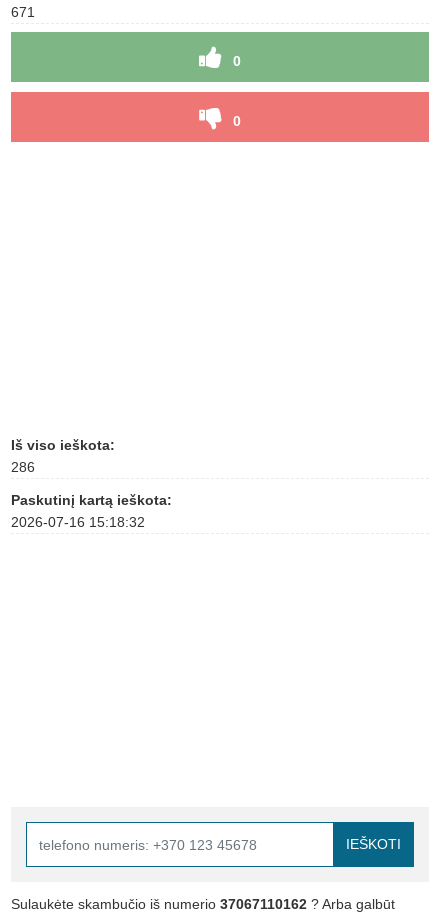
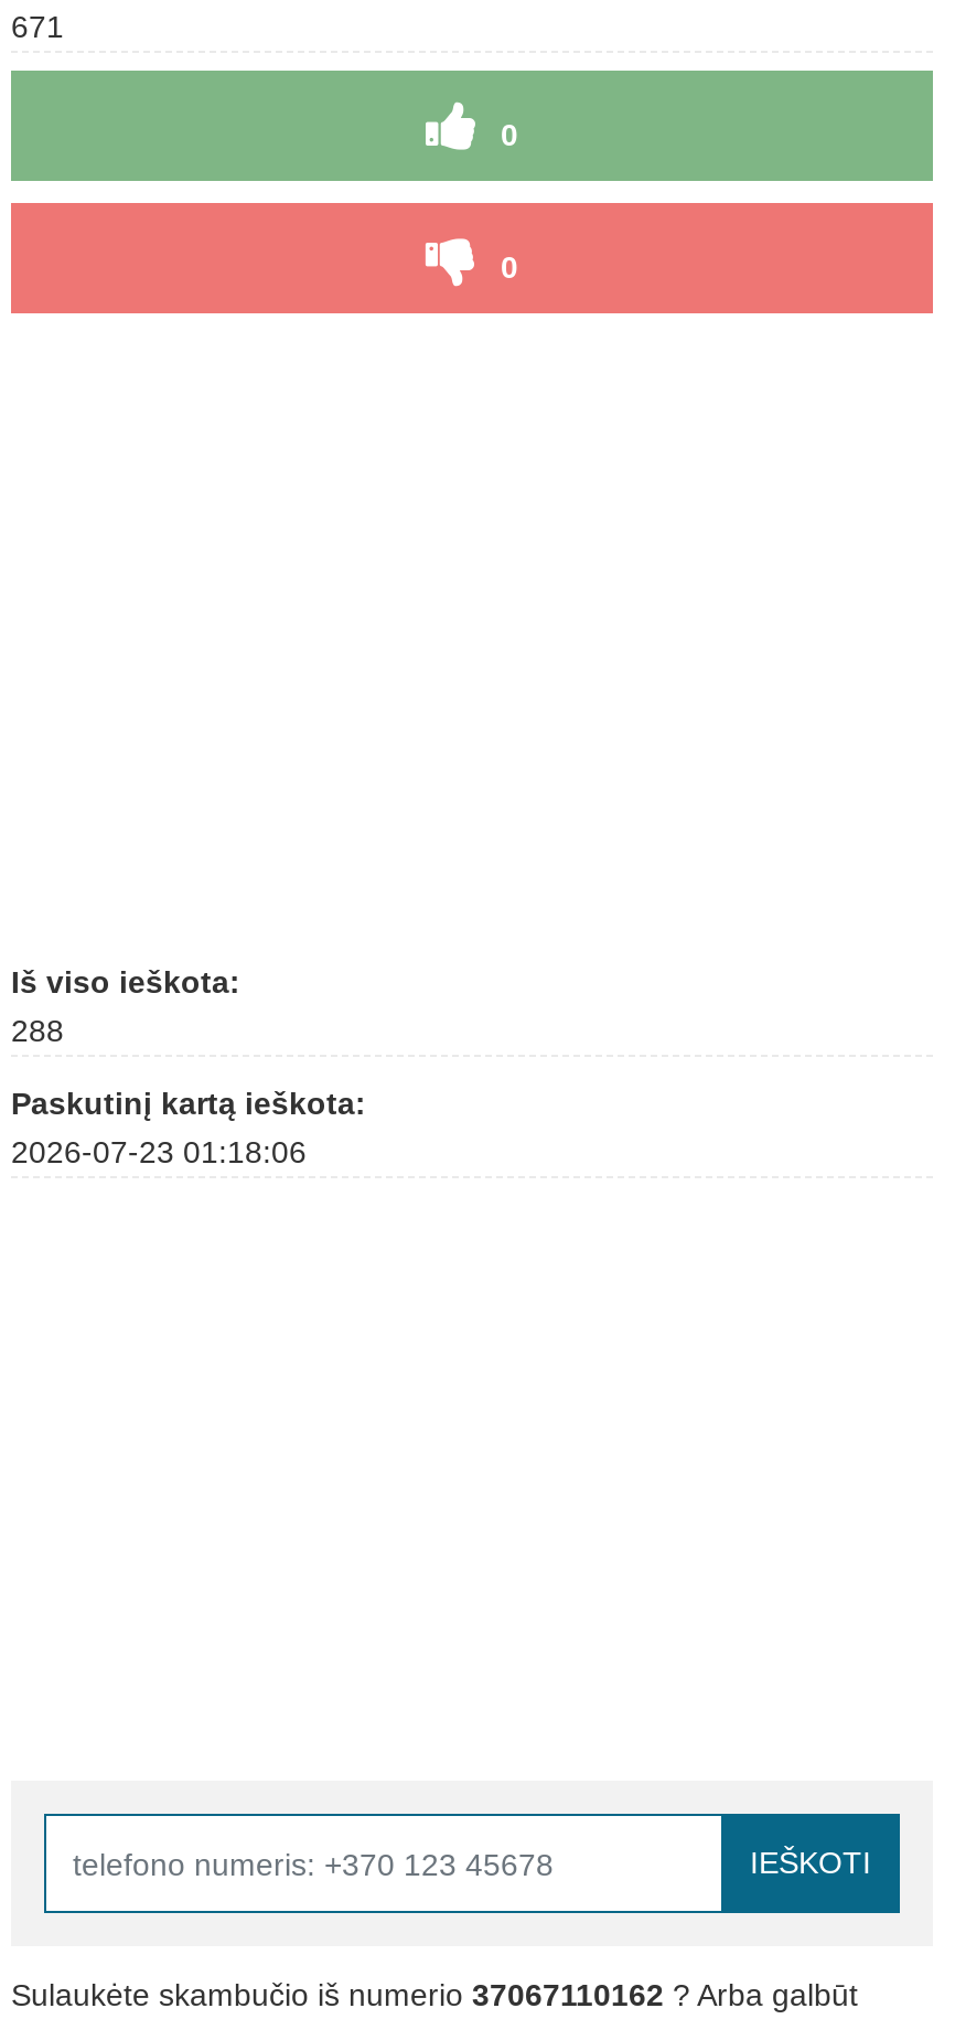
[11,459,35,475] 286 -> [11,1013,64,1048] 288
[11,514,145,530] 2026-07-16 15:18:32 -> [11,1134,307,1169] 2026-07-23 01:18:06

